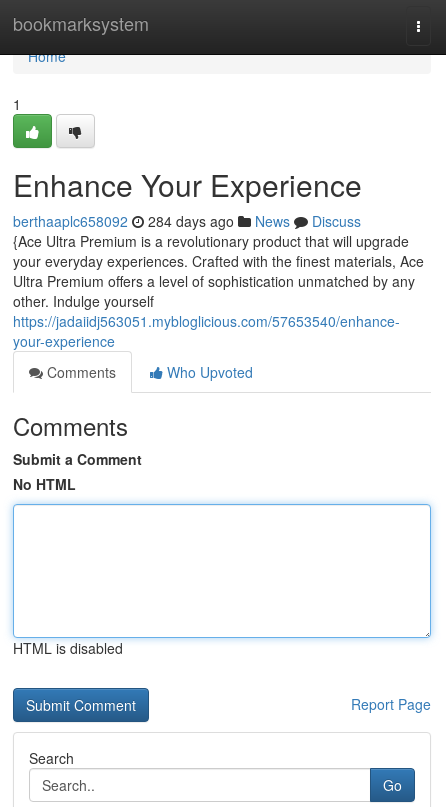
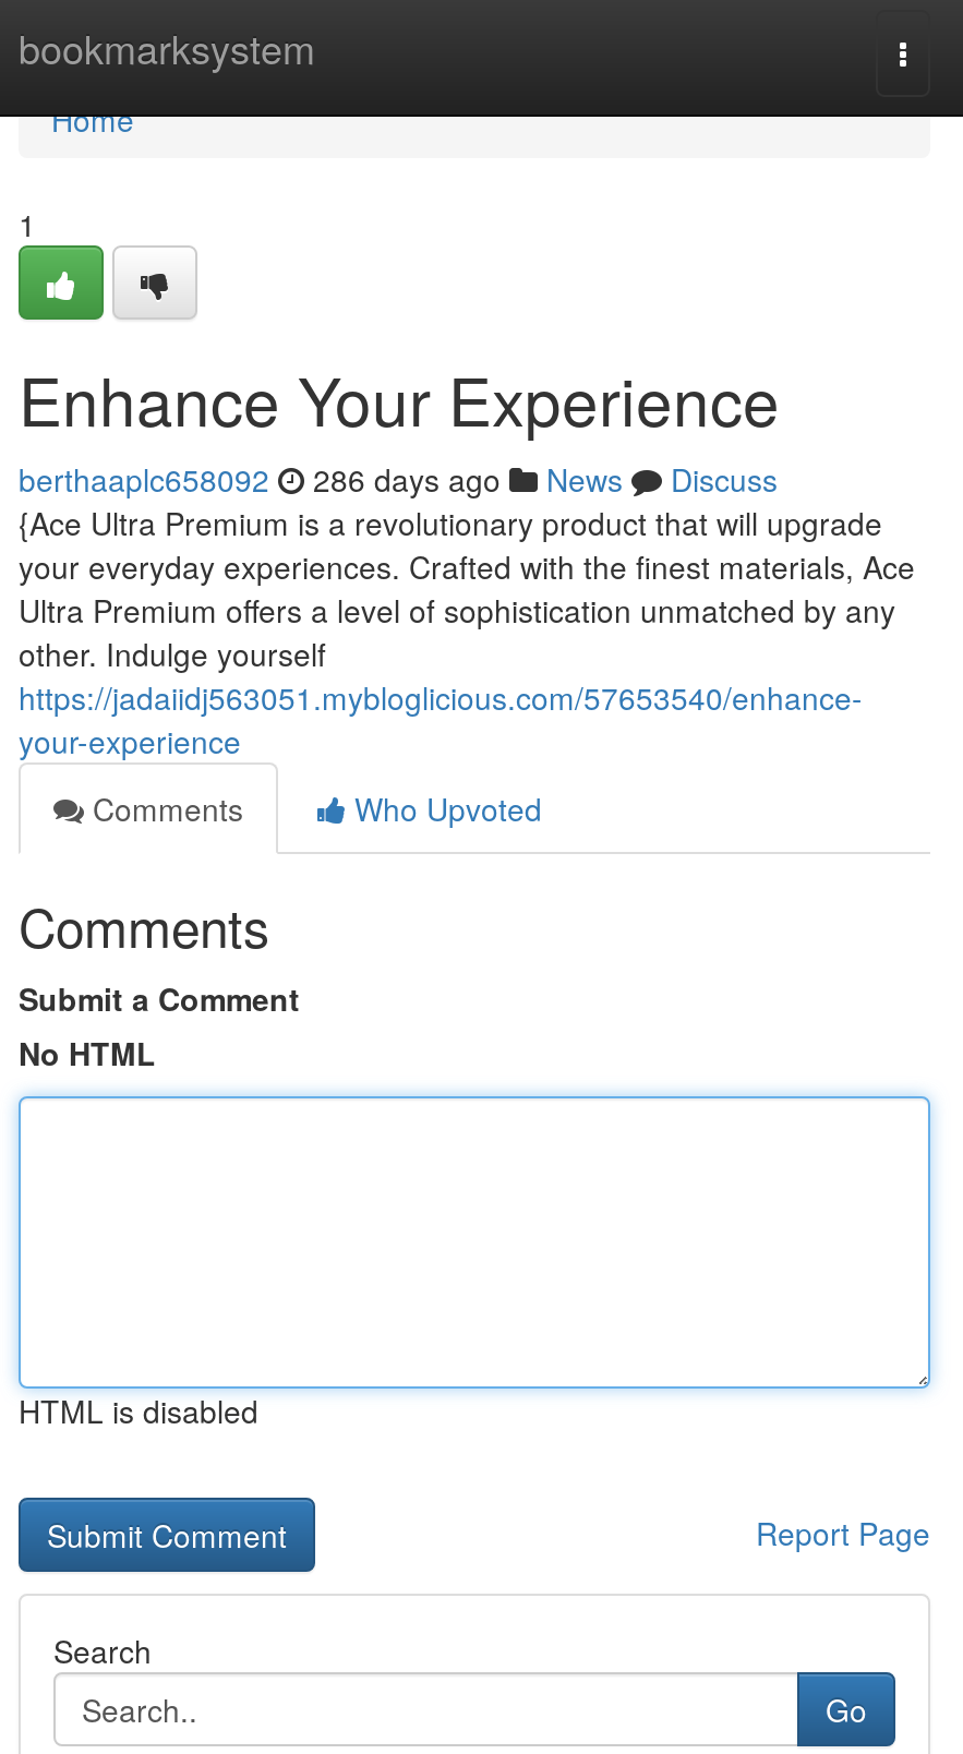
[13,211,361,231] berthaaplc658092 284 days ago News Discuss -> [19,457,778,501] berthaaplc658092 286 days ago News Discuss

